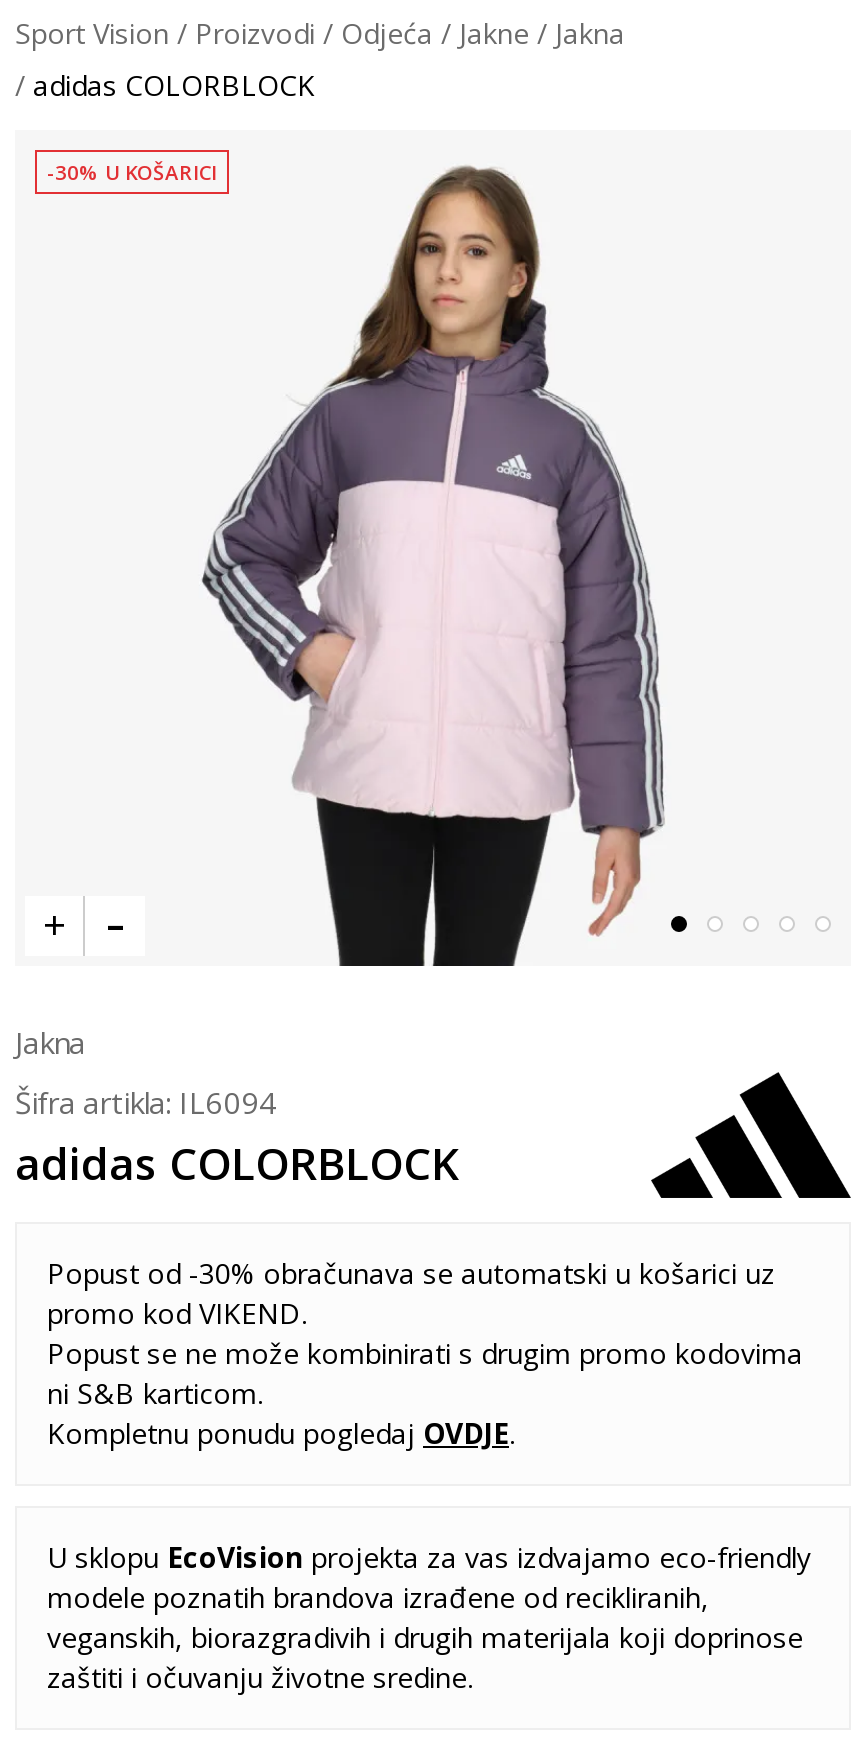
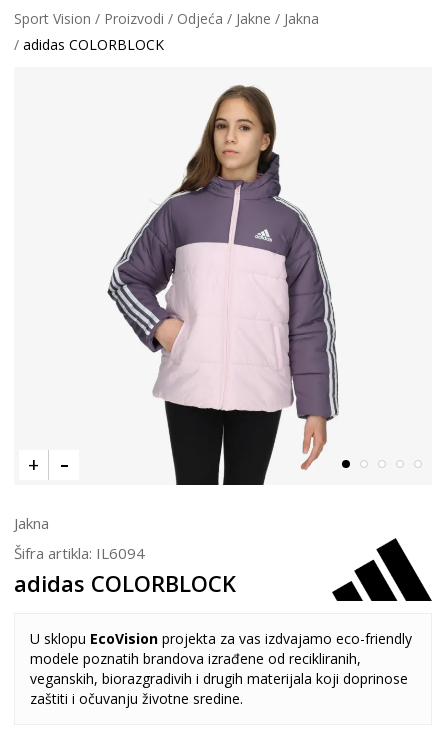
[47,158,217,186] -30% U KOŠARICI -> none
[47,1254,803,1452] Popust od -30% obračunava se automatski u košarici uz | promo kod VIKEND. | Popust se ne može kombinirati s drugim promo kodovima | ni S&B karticom. | Kompletnu ponudu pogledaj OVDJE. -> none

